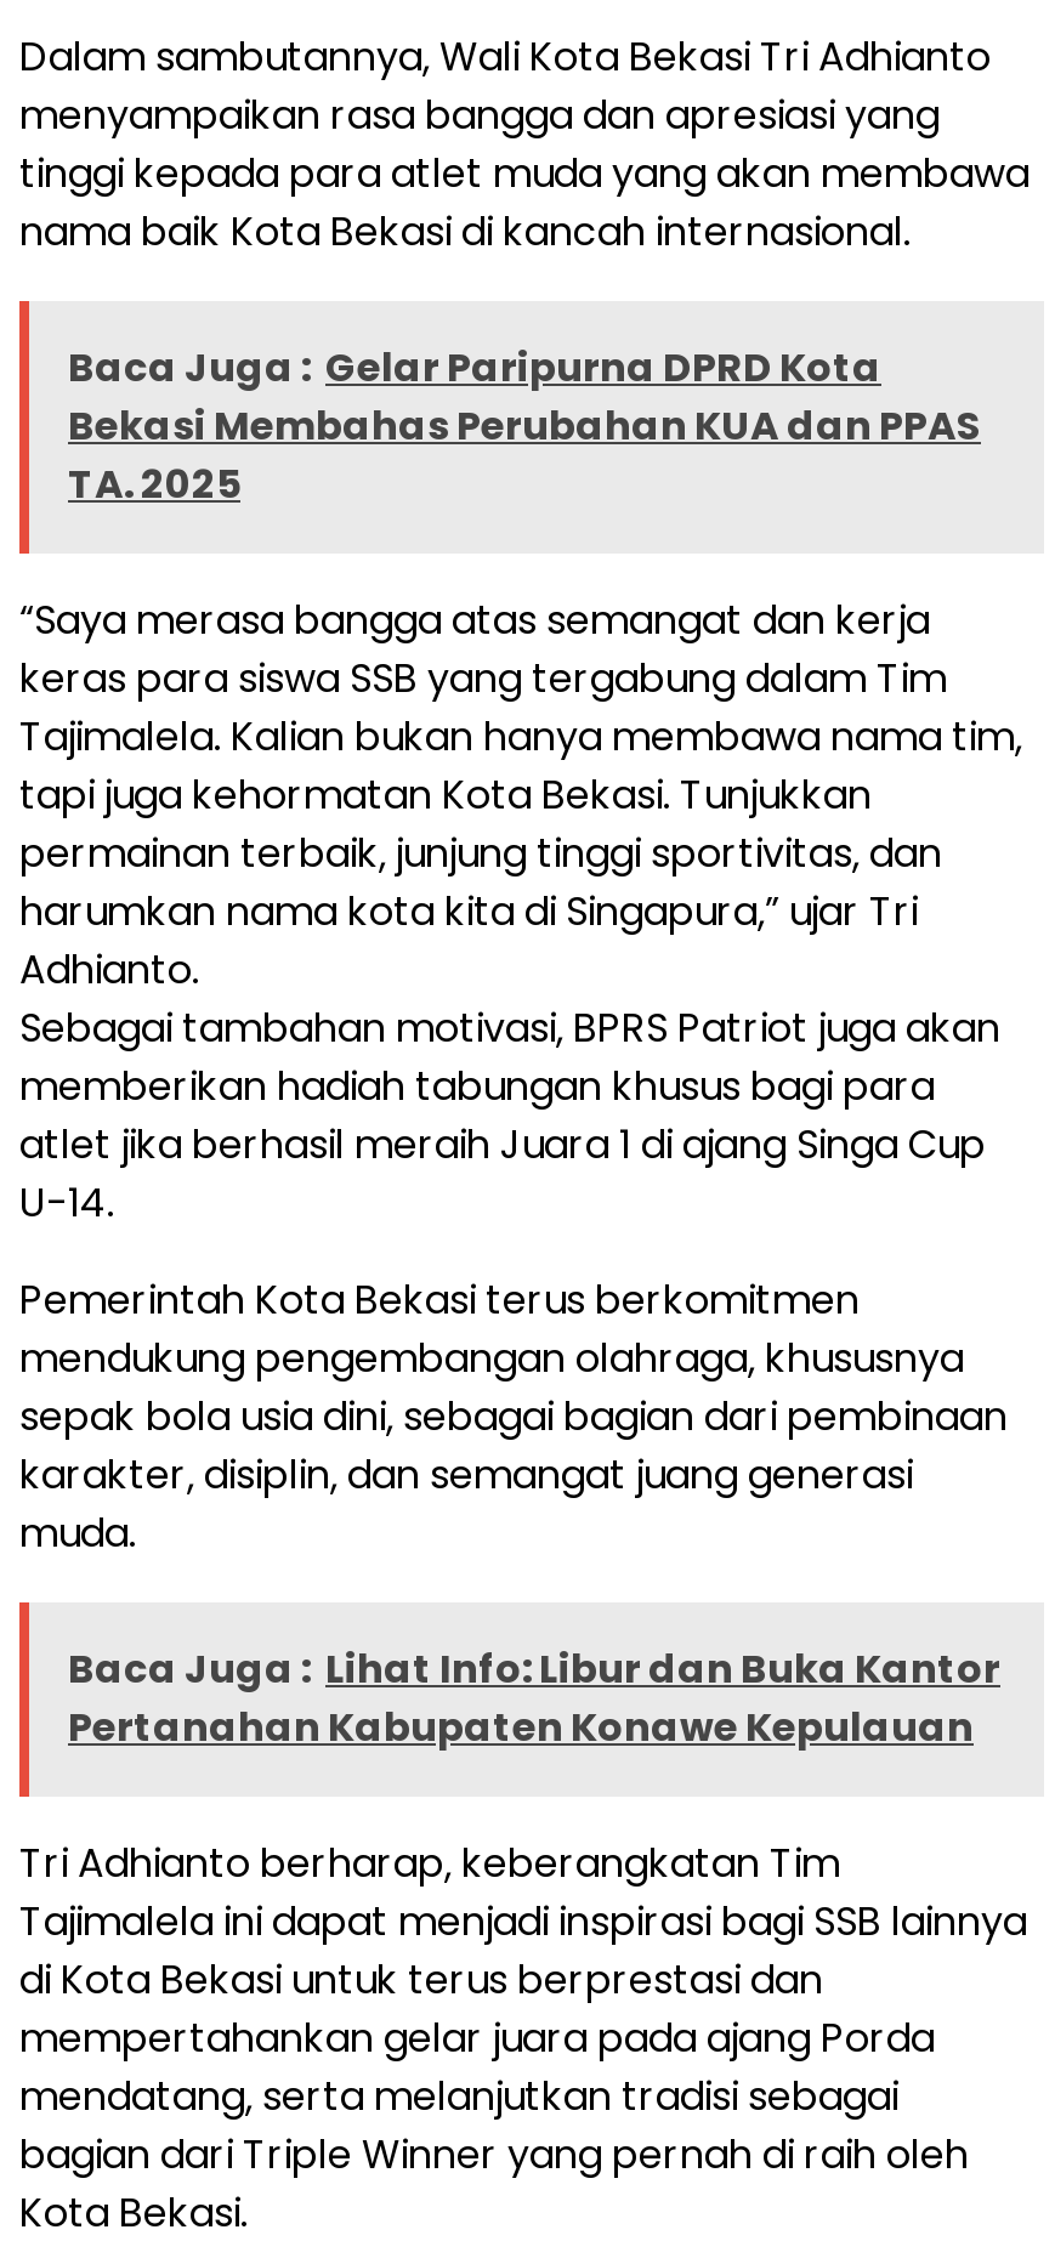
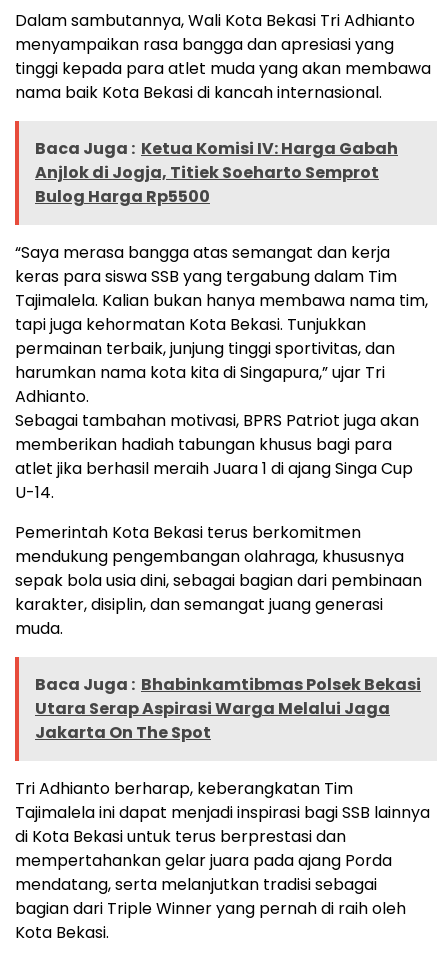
[68,341,981,513] Baca Juga : Gelar Paripurna DPRD Kota | Bekasi Membahas Perubahan KUA dan PPAS | TA. 2025 -> [35,137,398,208] Baca Juga : Ketua Komisi IV: Harga Gabah | Anjlok di Jogja, Titiek Soeharto Semprot | Bulog Harga Rp5500
[68,1642,1000,1756] Baca Juga : Lihat Info: Libur dan Buka Kantor | Pertanahan Kabupaten Konawe Kepulauan -> [35,673,421,744] Baca Juga : Bhabinkamtibmas Polsek Bekasi | Utara Serap Aspirasi Warga Melalui Jaga | Jakarta On The Spot

